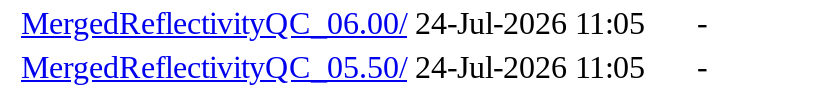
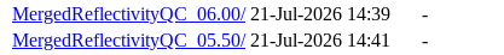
[21,7,645,41] MergedReflectivityQC_06.00/ 24-Jul-2026 11:05 -> [12,4,390,24] MergedReflectivityQC_06.00/ 21-Jul-2026 14:39
[21,51,645,85] MergedReflectivityQC_05.50/ 24-Jul-2026 11:05 -> [12,30,390,51] MergedReflectivityQC_05.50/ 21-Jul-2026 14:41

